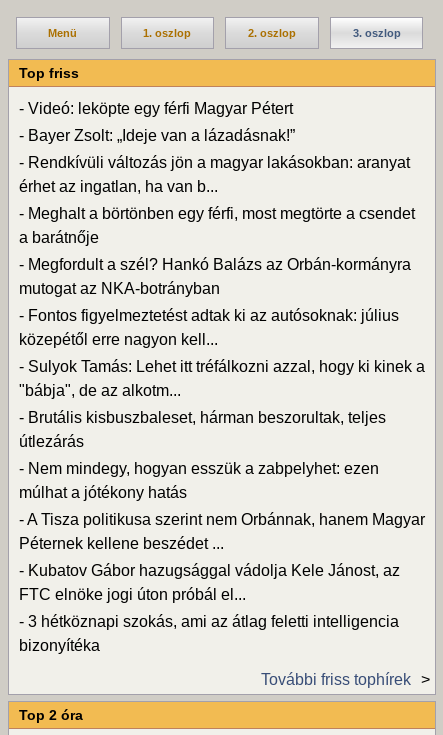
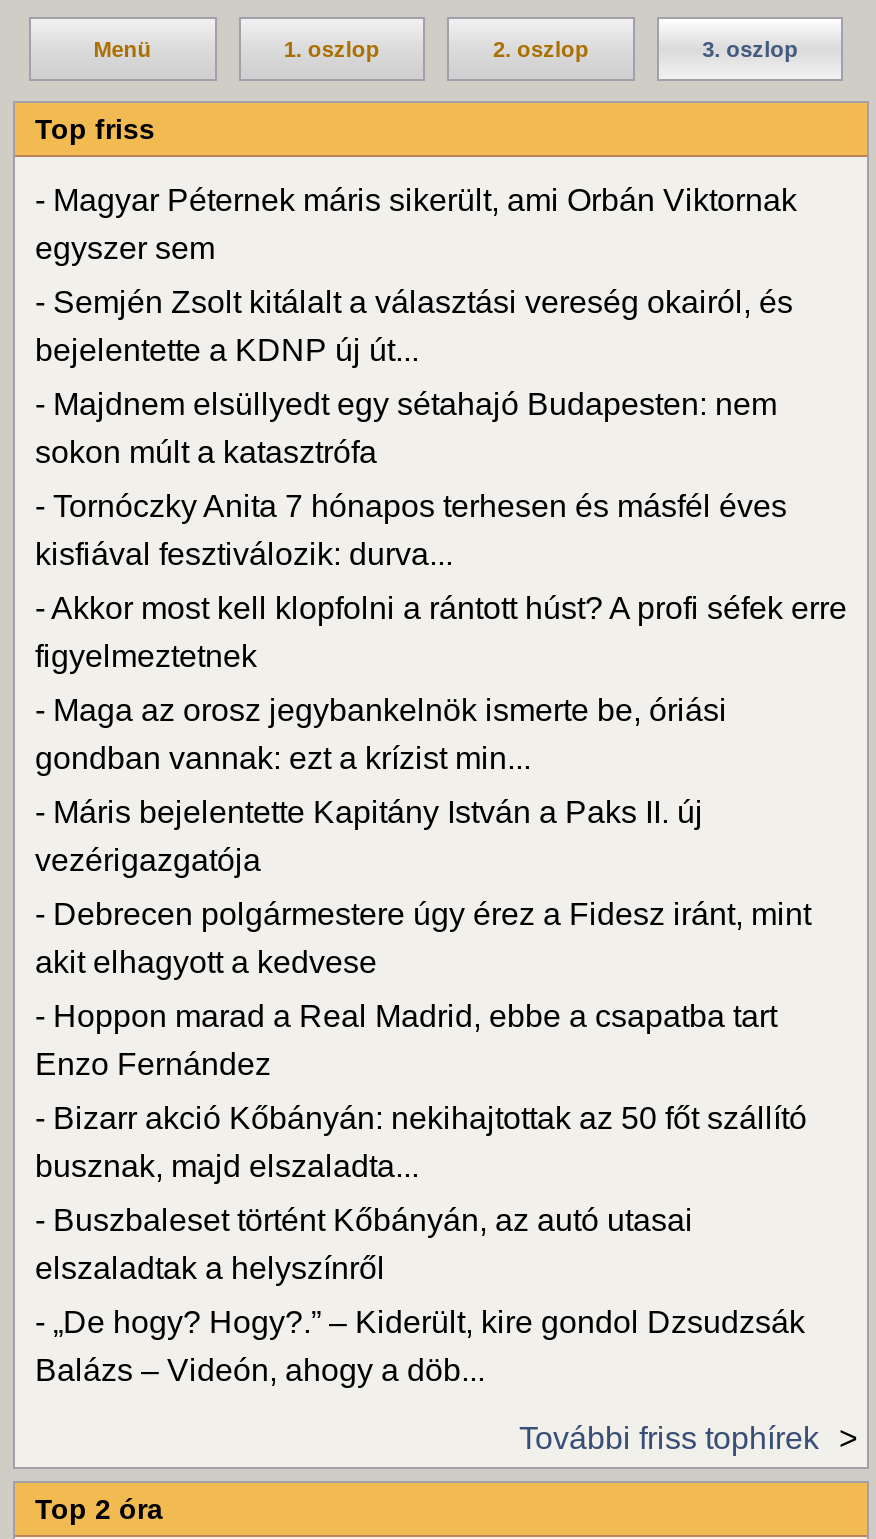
[19,100,293,117] - Videó: leköpte egy férfi Magyar Pétert -> [35,183,797,265] - Magyar Péternek máris sikerült, ami Orbán Viktornak | egyszer sem
[19,127,295,144] - Bayer Zsolt: „Ideje van a lázadásnak!” -> [35,285,793,367] - Semjén Zsolt kitálalt a választási vereség okairól, és | bejelentette a KDNP új út...
[19,154,410,195] - Rendkívüli változás jön a magyar lakásokban: aranyat | érhet az ingatlan, ha van b... -> [35,387,777,469] - Majdnem elsüllyedt egy sétahajó Budapesten: nem | sokon múlt a katasztrófa
[19,205,415,246] - Meghalt a börtönben egy férfi, most megtörte a csendet | a barátnője -> [35,489,787,571] - Tornóczky Anita 7 hónapos terhesen és másfél éves | kisfiával fesztiválozik: durva...
[19,256,411,297] - Megfordult a szél? Hankó Balázs az Orbán-kormányra | mutogat az NKA-botrányban -> [35,591,847,673] - Akkor most kell klopfolni a rántott húst? A profi séfek erre | figyelmeztetnek
[19,307,399,348] - Fontos figyelmeztetést adtak ki az autósoknak: július | közepétől erre nagyon kell... -> [35,693,727,775] - Maga az orosz jegybankelnök ismerte be, óriási | gondban vannak: ezt a krízist min...
[19,358,425,399] - Sulyok Tamás: Lehet itt tréfálkozni azzal, hogy ki kinek a | "bábja", de az alkotm... -> [35,795,703,877] - Máris bejelentette Kapitány István a Paks II. új | vezérigazgatója
[19,409,386,450] - Brutális kisbuszbaleset, hárman beszorultak, teljes | útlezárás -> [35,897,811,979] - Debrecen polgármestere úgy érez a Fidesz iránt, mint | akit elhagyott a kedvese
[19,460,379,501] - Nem mindegy, hogyan esszük a zabpelyhet: ezen | múlhat a jótékony hatás -> [35,999,777,1081] - Hoppon marad a Real Madrid, ebbe a csapatba tart | Enzo Fernández
[19,511,425,552] - A Tisza politikusa szerint nem Orbánnak, hanem Magyar | Péternek kellene beszédet ... -> [35,1101,807,1183] - Bizarr akció Kőbányán: nekihajtottak az 50 főt szállító | busznak, majd elszaladta...
[19,562,400,603] - Kubatov Gábor hazugsággal vádolja Kele Jánost, az | FTC elnöke jogi úton próbál el... -> [35,1203,693,1285] - Buszbaleset történt Kőbányán, az autó utasai | elszaladtak a helyszínről
[19,613,399,654] - 3 hétköznapi szokás, ami az átlag feletti intelligencia | bizonyítéka -> [35,1305,805,1387] - „De hogy? Hogy?.” – Kiderült, kire gondol Dzsudzsák | Balázs – Videón, ahogy a döb...

